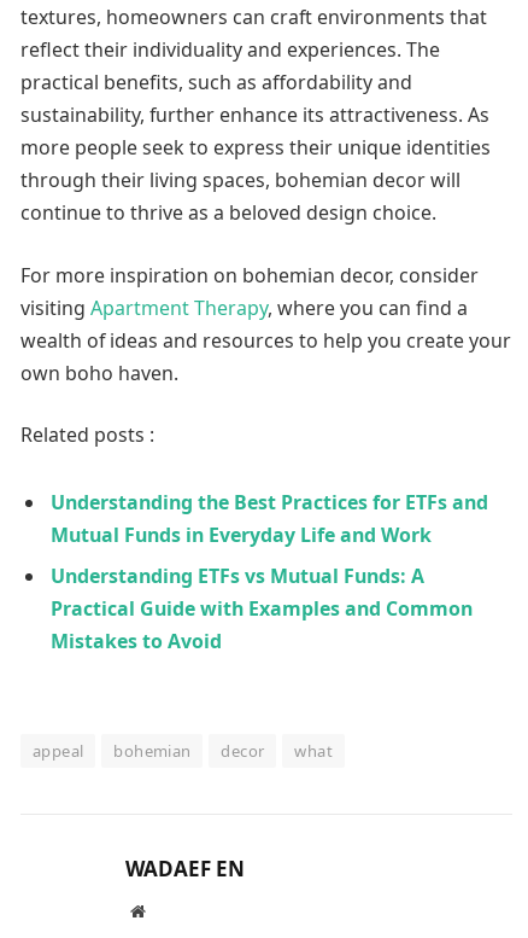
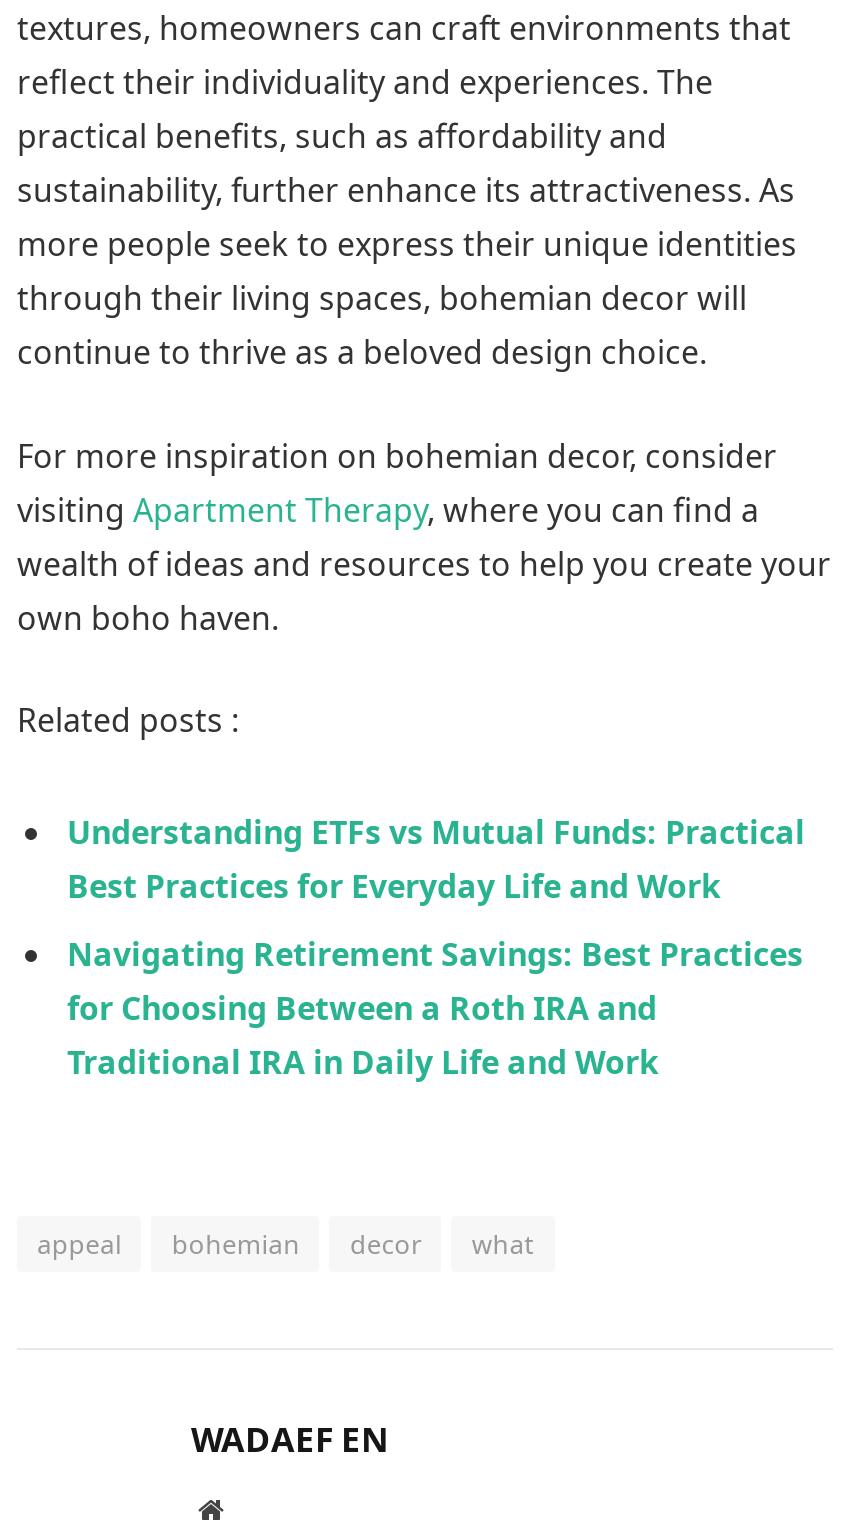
[51,489,488,548] Understanding the Best Practices for ETFs and | Mutual Funds in Everyday Life and Work -> [67,810,805,908] Understanding ETFs vs Mutual Funds: Practical | Best Practices for Everyday Life and Work
[51,562,473,654] Understanding ETFs vs Mutual Funds: A | Practical Guide with Examples and Common | Mistakes to Avoid -> [67,932,803,1084] Navigating Retirement Savings: Best Practices | for Choosing Between a Roth IRA and | Traditional IRA in Daily Life and Work

